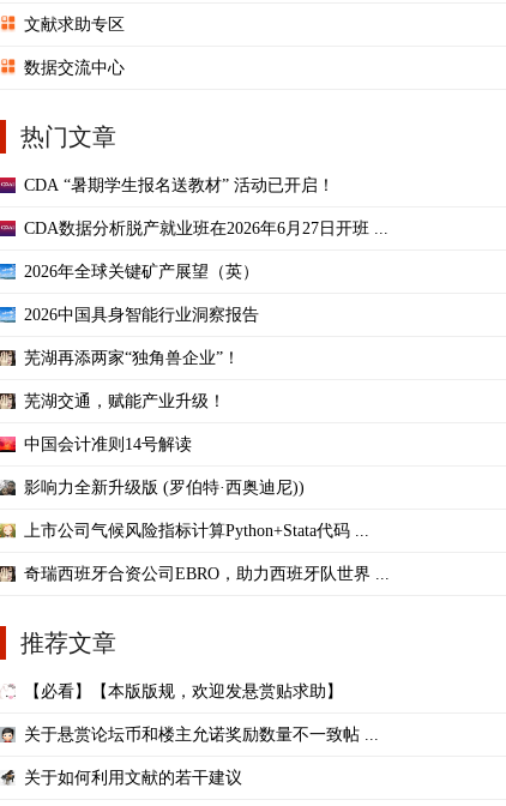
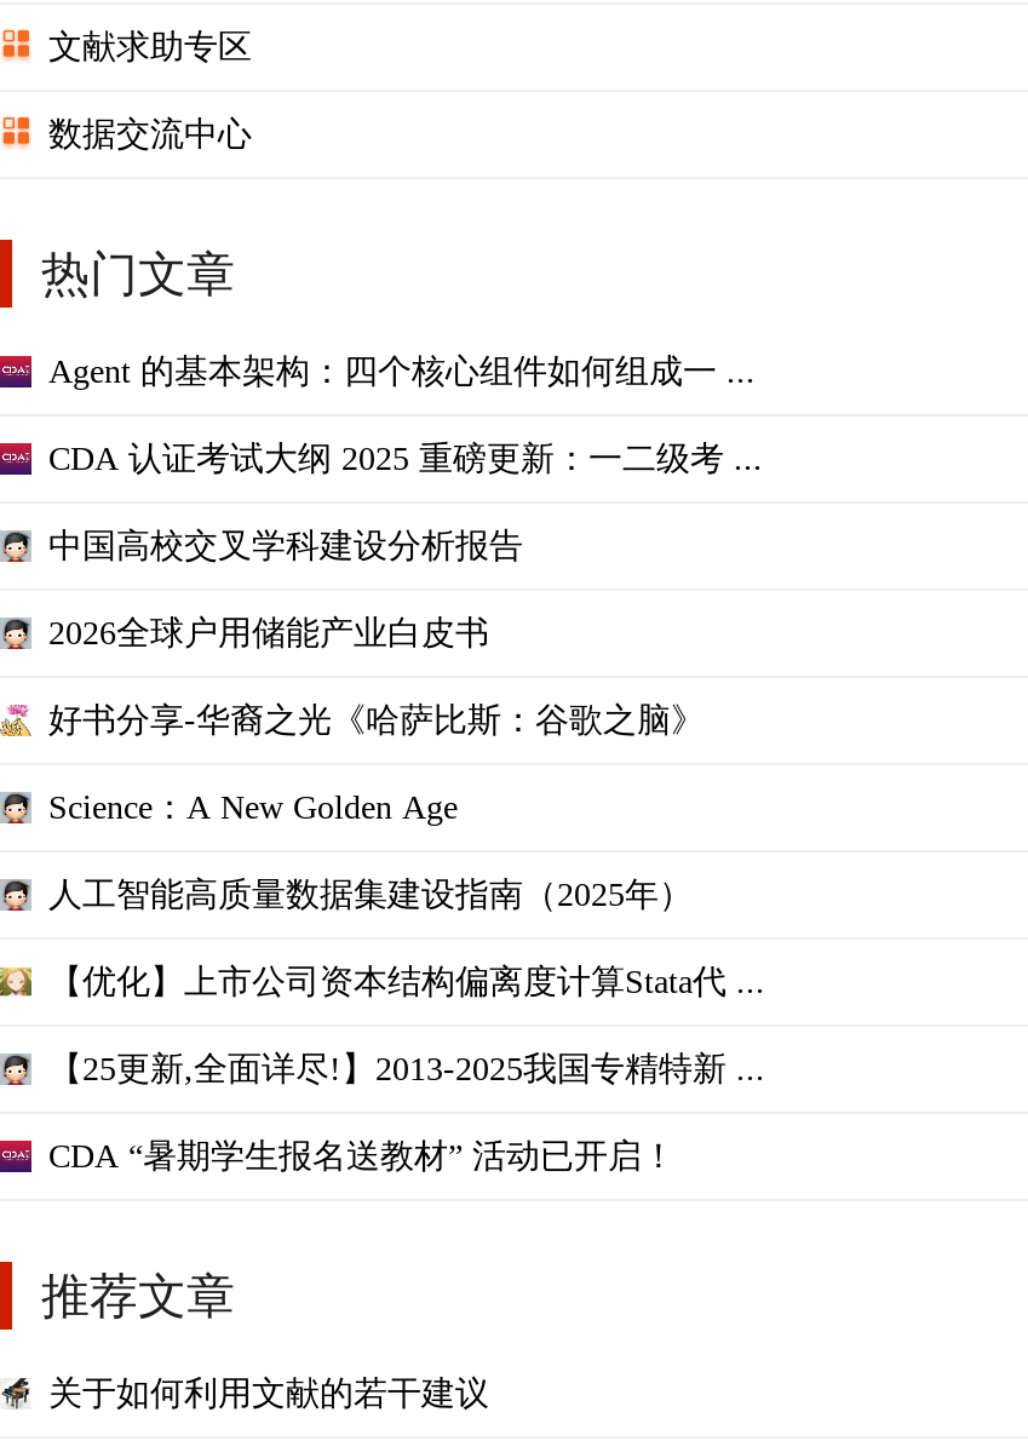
none -> [48,353,765,1087] Agent 的基本架构：四个核心组件如何组成一 ... | CDA 认证考试大纲 2025 重磅更新：一二级考 ... | 中国高校交叉学科建设分析报告 | 2026全球户用储能产业白皮书 | 好书分享-华裔之光《哈萨比斯：谷歌之脑》 | Science：A New Golden Age | 人工智能高质量数据集建设指南（2025年） | 【优化】上市公司资本结构偏离度计算Stata代 ... | 【25更新,全面详尽!】2013-2025我国专精特新 ...
moved [24,176,335,194] -> [48,1138,676,1174]: CDA “暑期学生报名送教材” 活动已开启！
[24,219,390,583] CDA数据分析脱产就业班在2026年6月27日开班 ... | 2026年全球关键矿产展望（英） | 2026中国具身智能行业洞察报告 | 芜湖再添两家“独角兽企业”！ | 芜湖交通，赋能产业升级！ | 中国会计准则14号解读 | 影响力全新升级版 (罗伯特·西奥迪尼)) | 上市公司气候风险指标计算Python+Stata代码 ... | 奇瑞西班牙合资公司EBRO，助力西班牙队世界 ... -> none
[24,682,379,743] 【必看】【本版版规，欢迎发悬赏贴求助】 | 关于悬赏论坛币和楼主允诺奖励数量不一致帖 ... -> none

